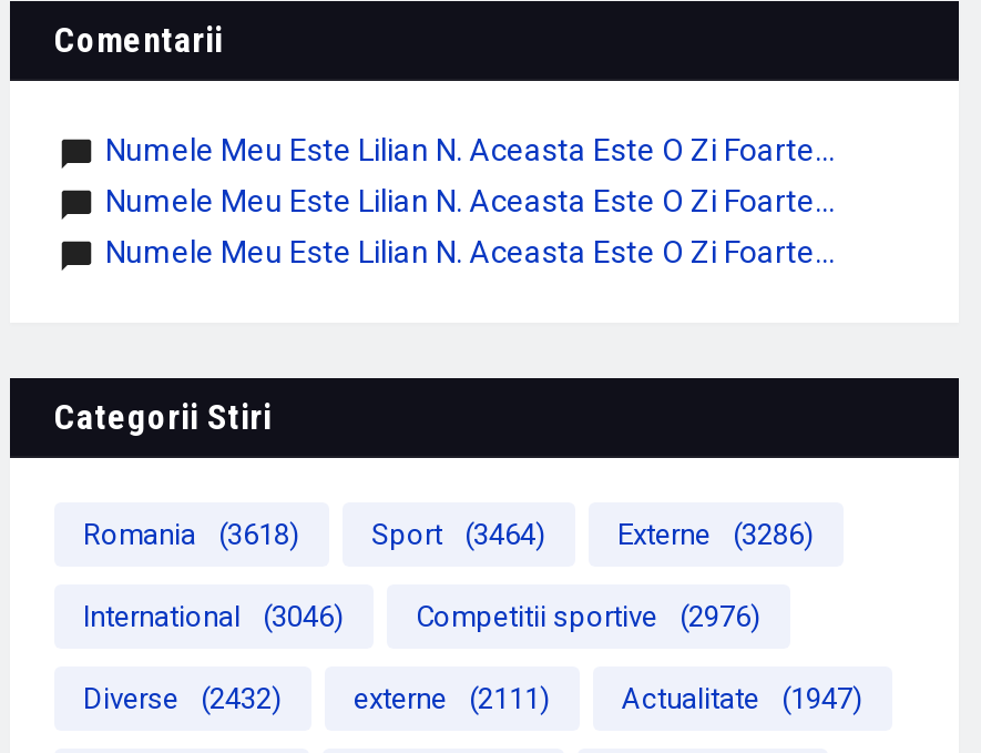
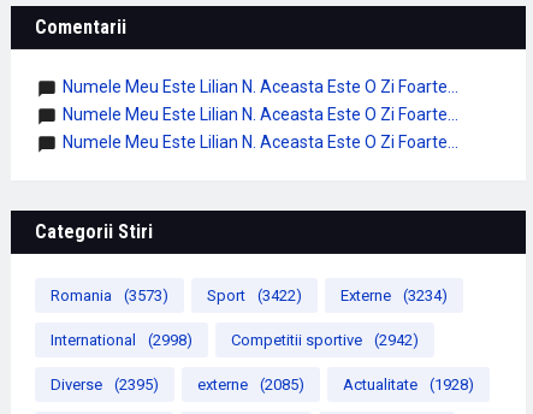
[83,519,300,552] Romania (3618) -> [51,287,168,305] Romania (3573)
[371,519,546,552] Sport (3464) -> [207,287,302,305] Sport (3422)
[617,519,815,552] Externe (3286) -> [340,287,448,305] Externe (3234)
[83,601,345,634] International (3046) -> [51,331,193,349] International (2998)
[416,601,762,634] Competitii sportive (2976) -> [231,331,419,349] Competitii sportive (2942)
[83,683,283,716] Diverse (2432) -> [51,376,159,394] Diverse (2395)
[354,683,551,716] externe (2111) -> [197,376,304,394] externe (2085)
[622,683,864,716] Actualitate (1947) -> [343,376,474,394] Actualitate (1928)

